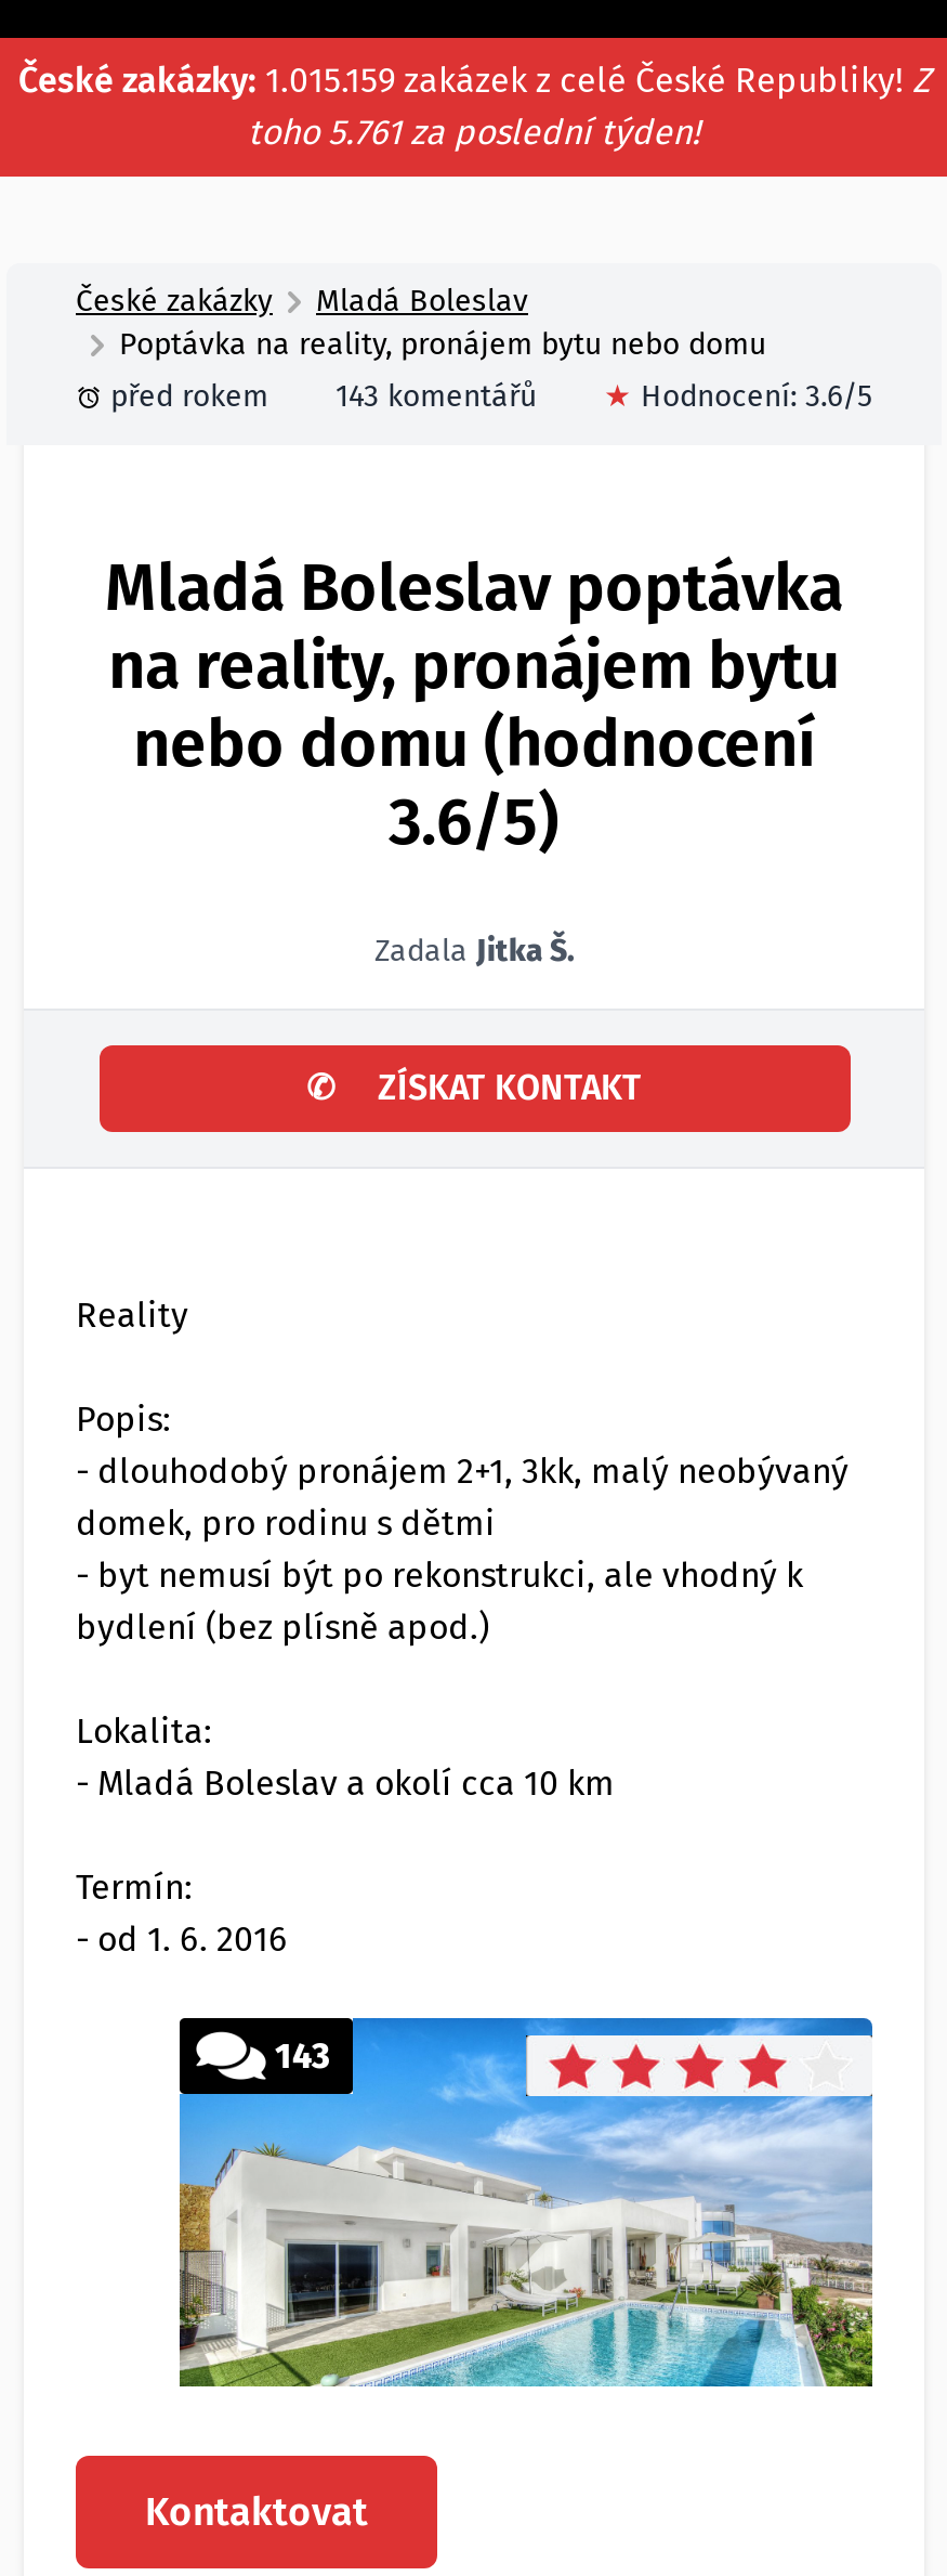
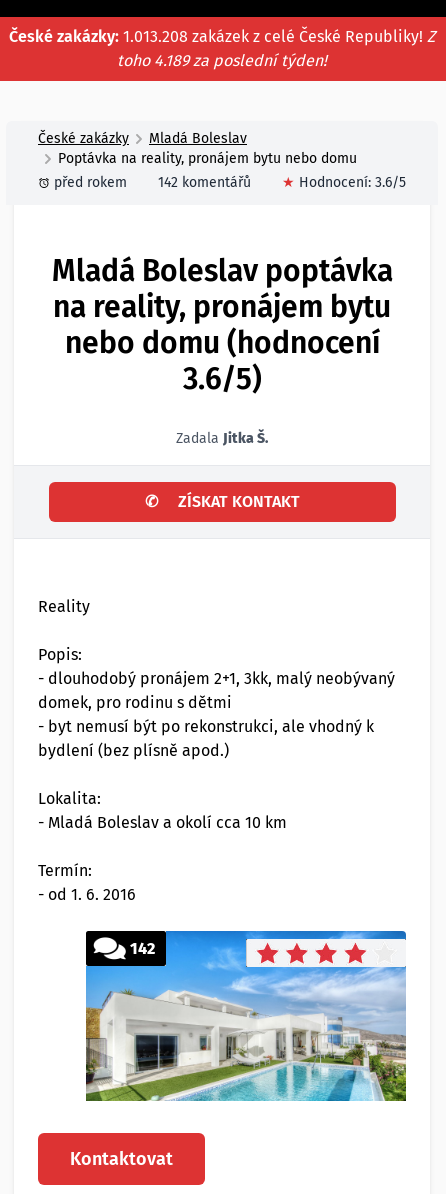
[18,60,930,101] České zakázky: 1.015.159 zakázek z celé České Republiky! Z -> [9,27,435,46] České zakázky: 1.013.208 zakázek z celé České Republiky! Z
[248,112,700,153] toho 5.761 za poslední týden! -> [117,51,327,70] toho 4.189 za poslední týden!
[336,378,537,415] 143 komentářů -> [158,174,251,191] 142 komentářů
[275,2035,329,2077] 143 -> [130,939,155,958] 142

